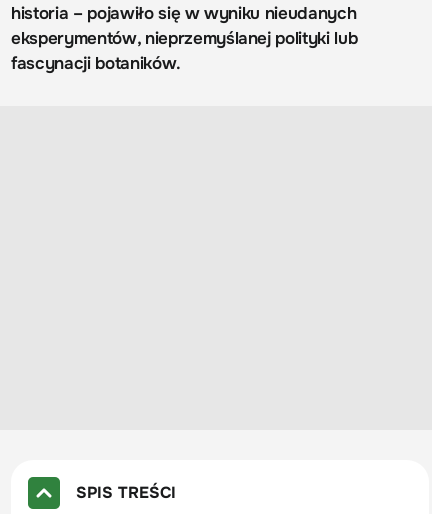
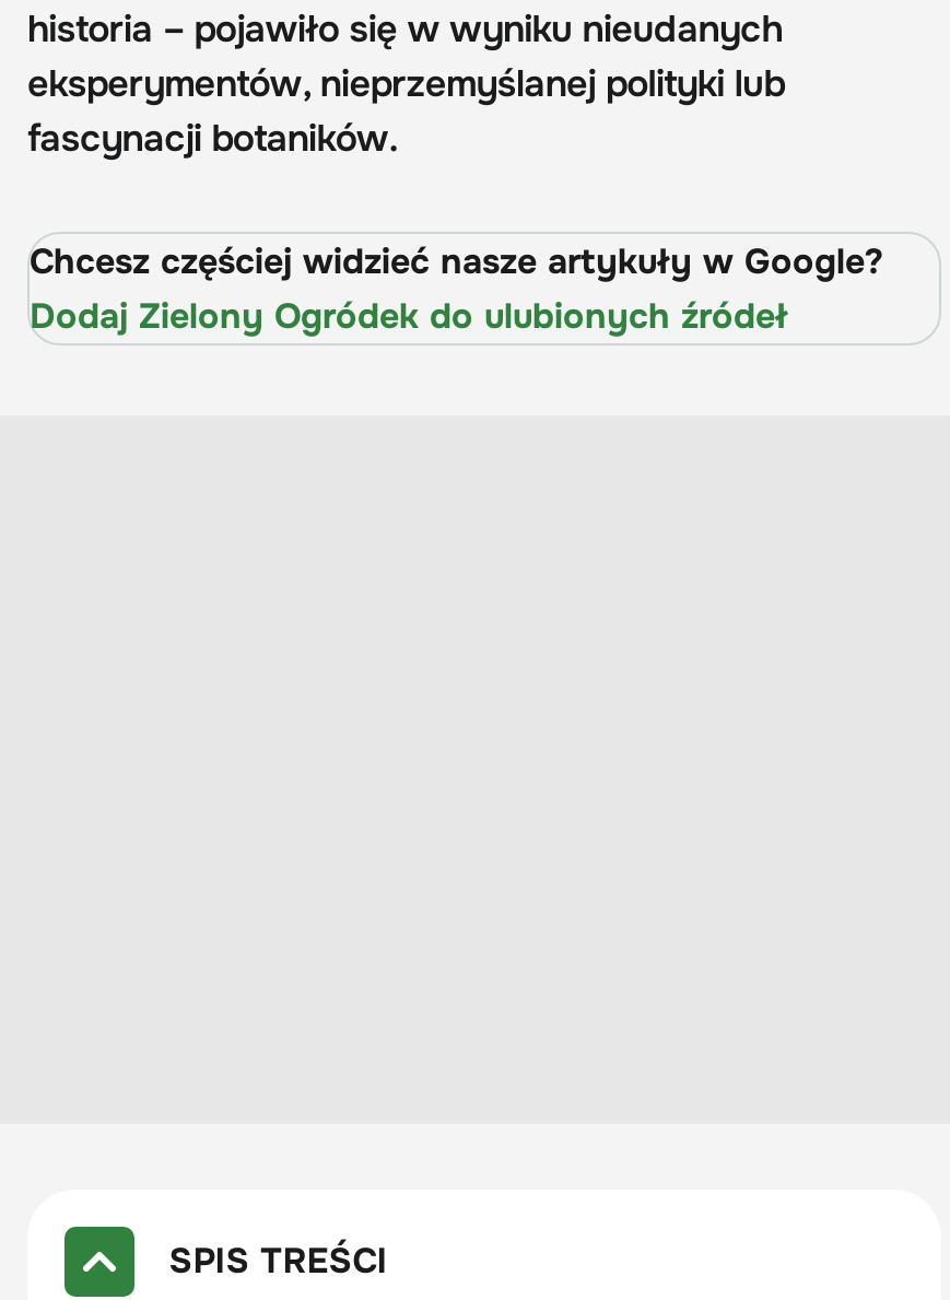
none -> [30,239,882,339] Chcesz częściej widzieć nasze artykuły w Google? | Dodaj Zielony Ogródek do ulubionych źródeł

